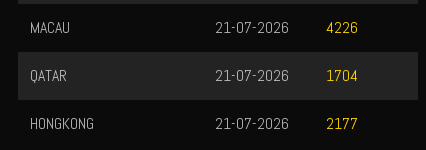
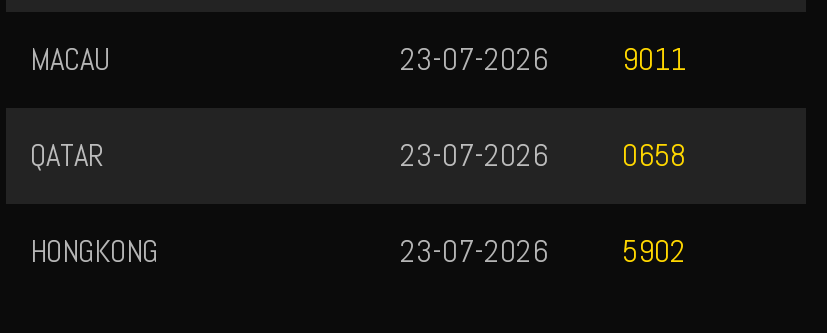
[215,17,289,37] 21-07-2026 -> [400,39,548,79] 23-07-2026
[326,18,358,38] 4226 -> [622,40,686,80] 9011
[215,65,289,85] 21-07-2026 -> [400,135,548,175] 23-07-2026
[326,66,358,86] 1704 -> [622,136,686,176] 0658
[215,113,289,133] 21-07-2026 -> [400,231,548,271] 23-07-2026
[326,114,358,134] 2177 -> [622,232,686,272] 5902

